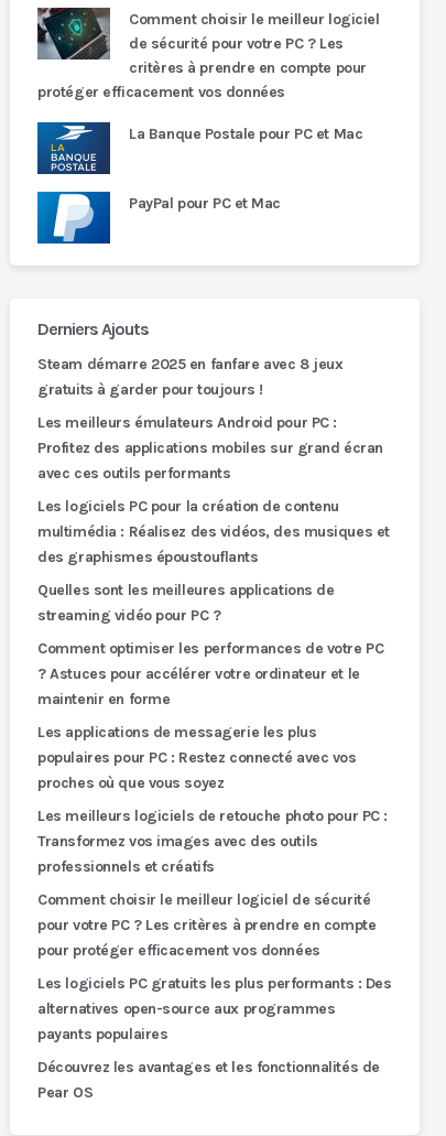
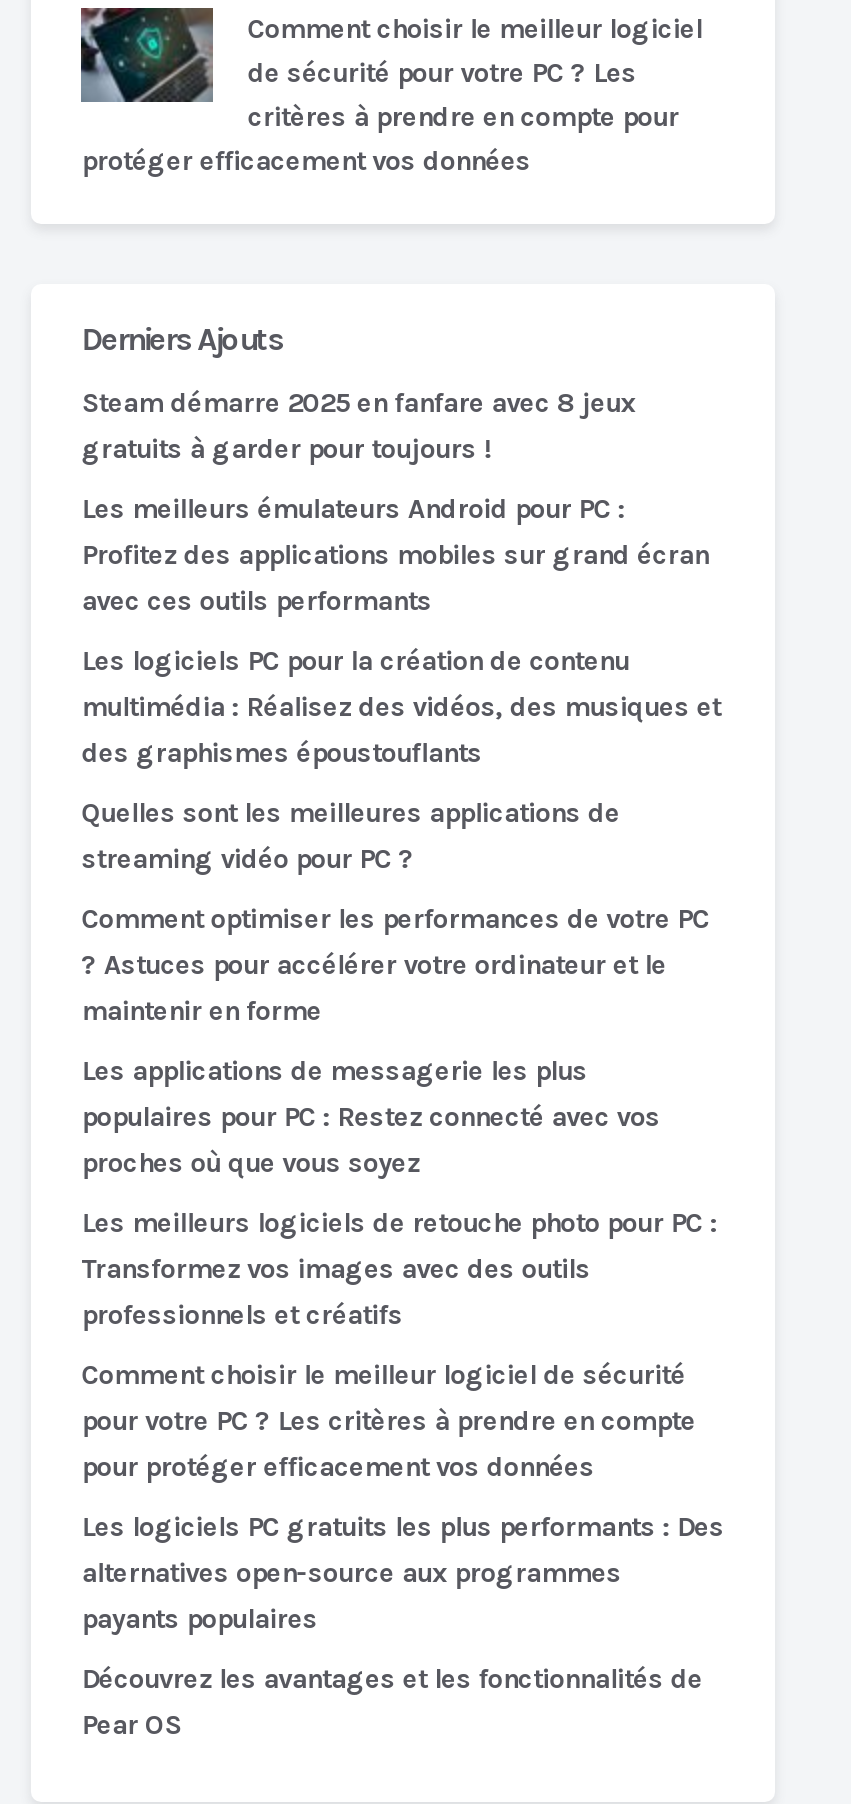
[36,121,363,175] [image] | La Banque Postale pour PC et Mac -> none
[36,191,281,245] [image] | PayPal pour PC et Mac -> none

